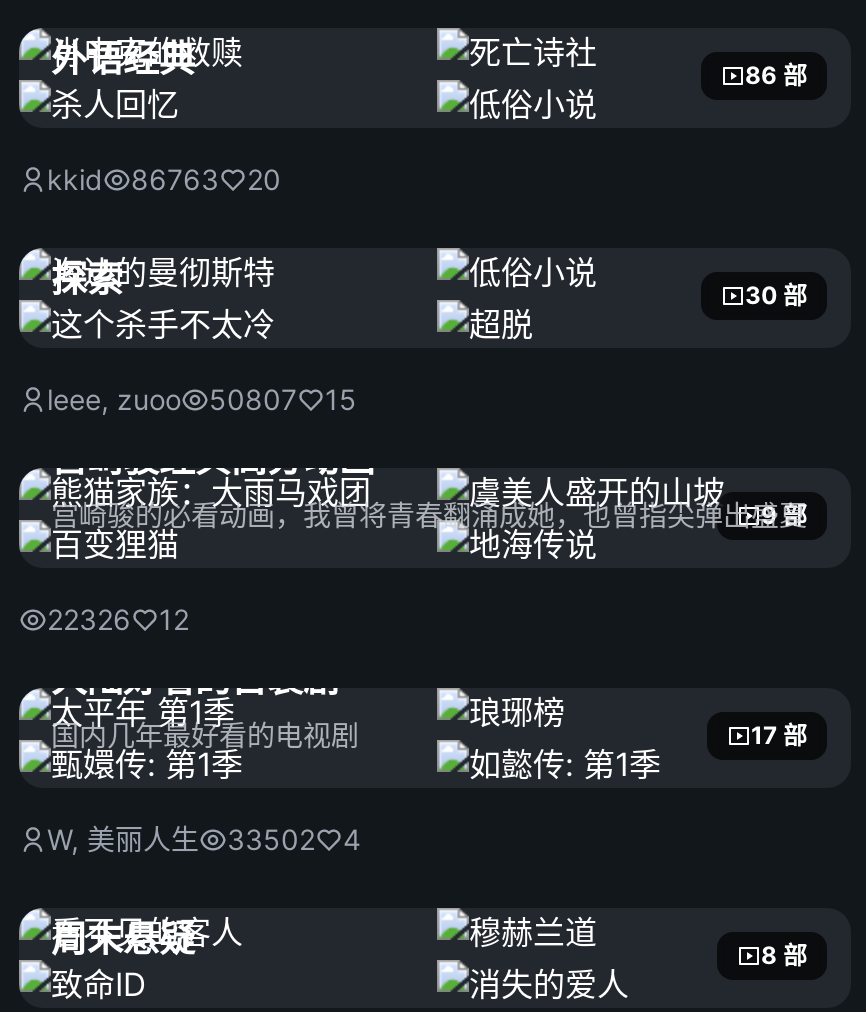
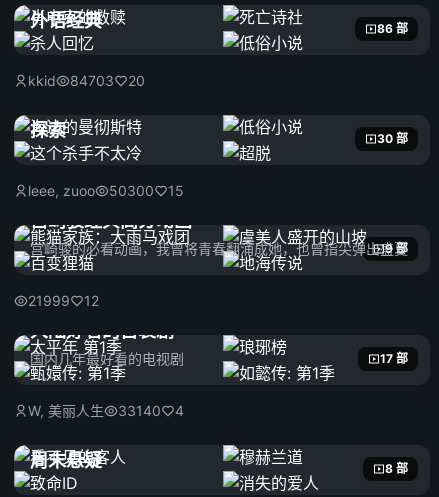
[47,162,281,196] kkid 86763 20 -> [28,72,145,89] kkid 84703 20
[47,382,357,416] leee, zuoo 50807 15 -> [28,182,184,199] leee, zuoo 50300 15
[47,602,189,636] 22326 12 -> [28,292,99,309] 21999 12
[47,822,361,856] W, 美丽人生 33502 4 -> [28,402,184,419] W, 美丽人生 33140 4

